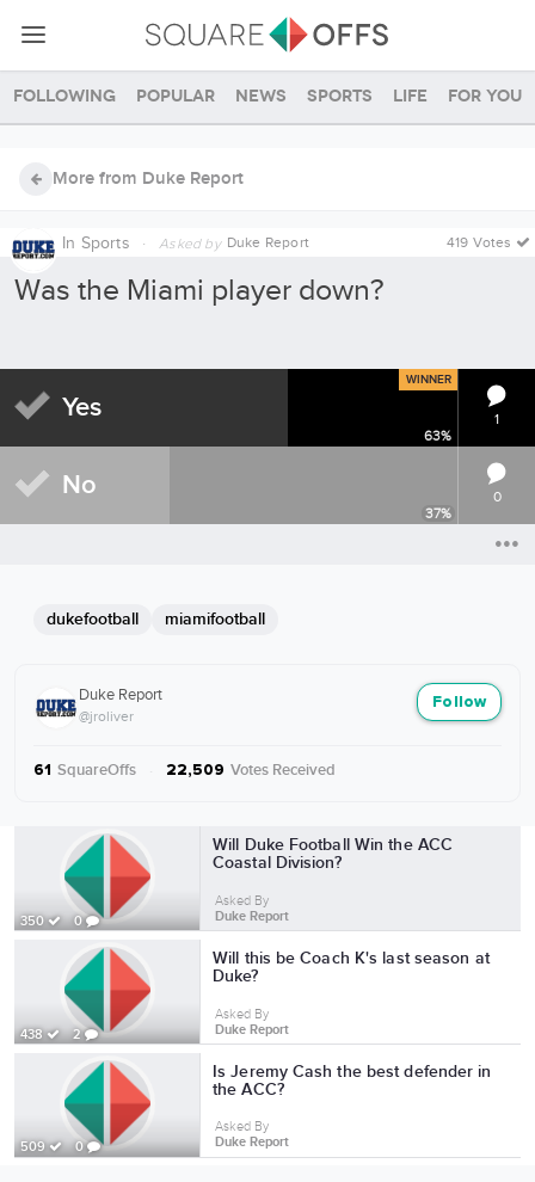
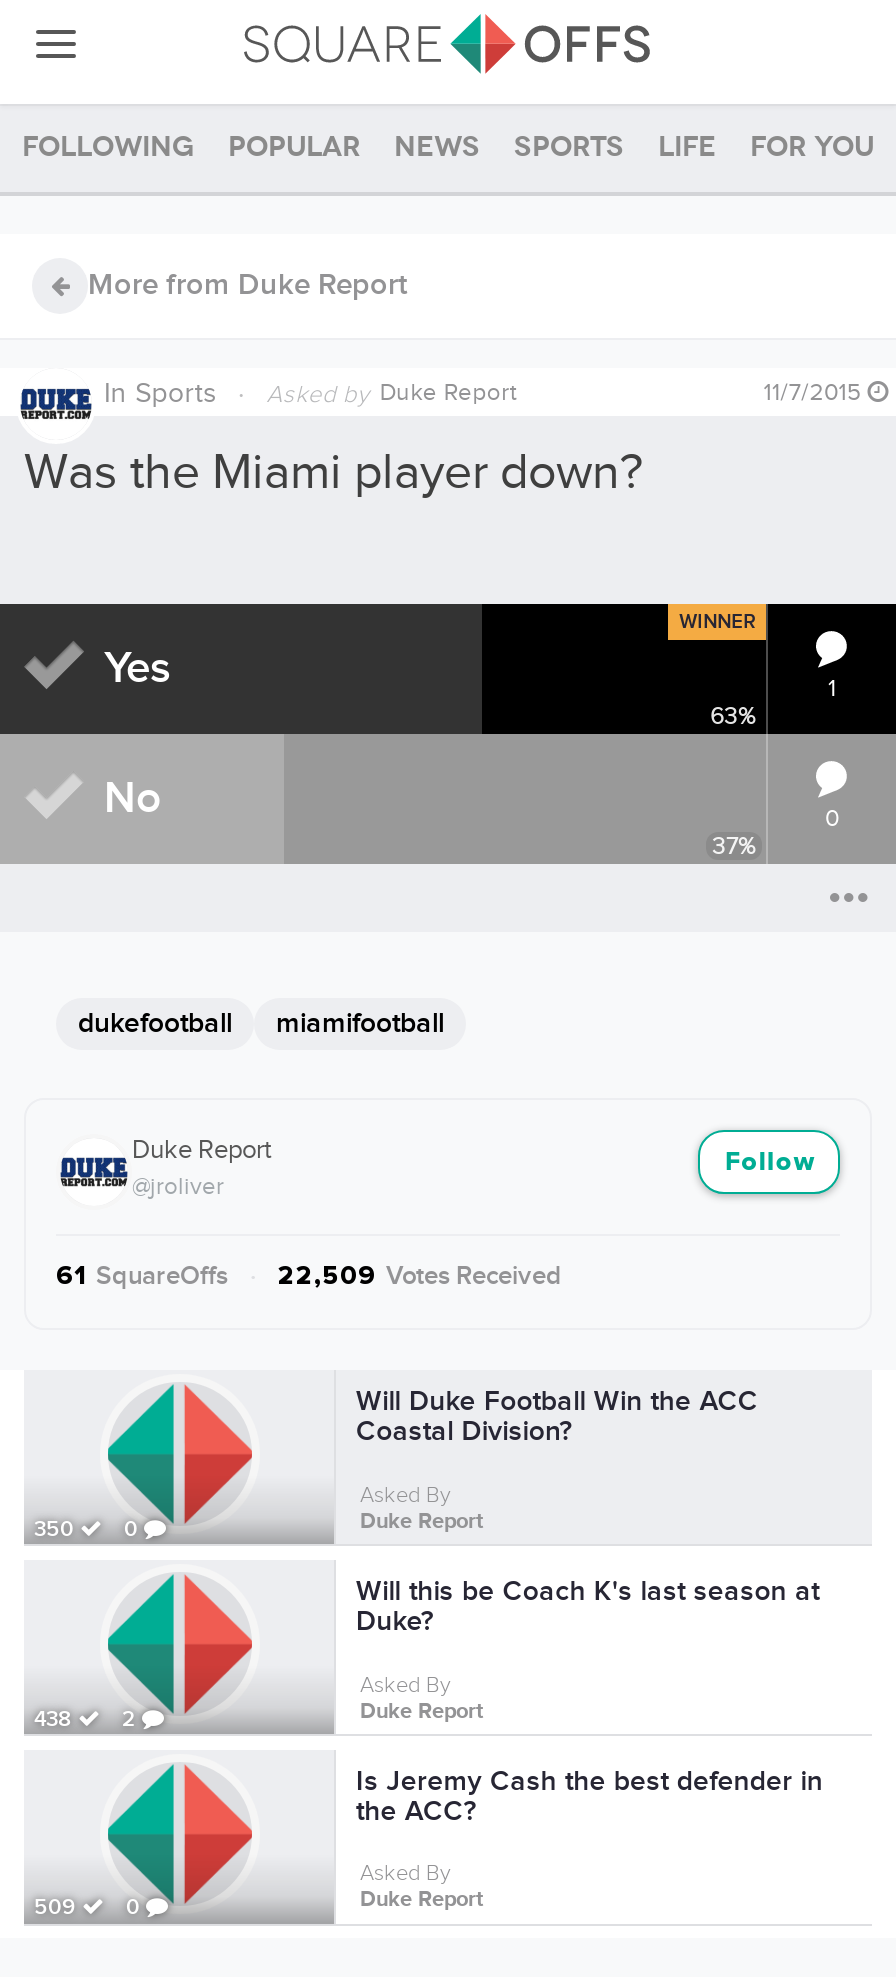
[446,234,512,251] 419 Votes -> [764,378,868,406] 11/7/2015

